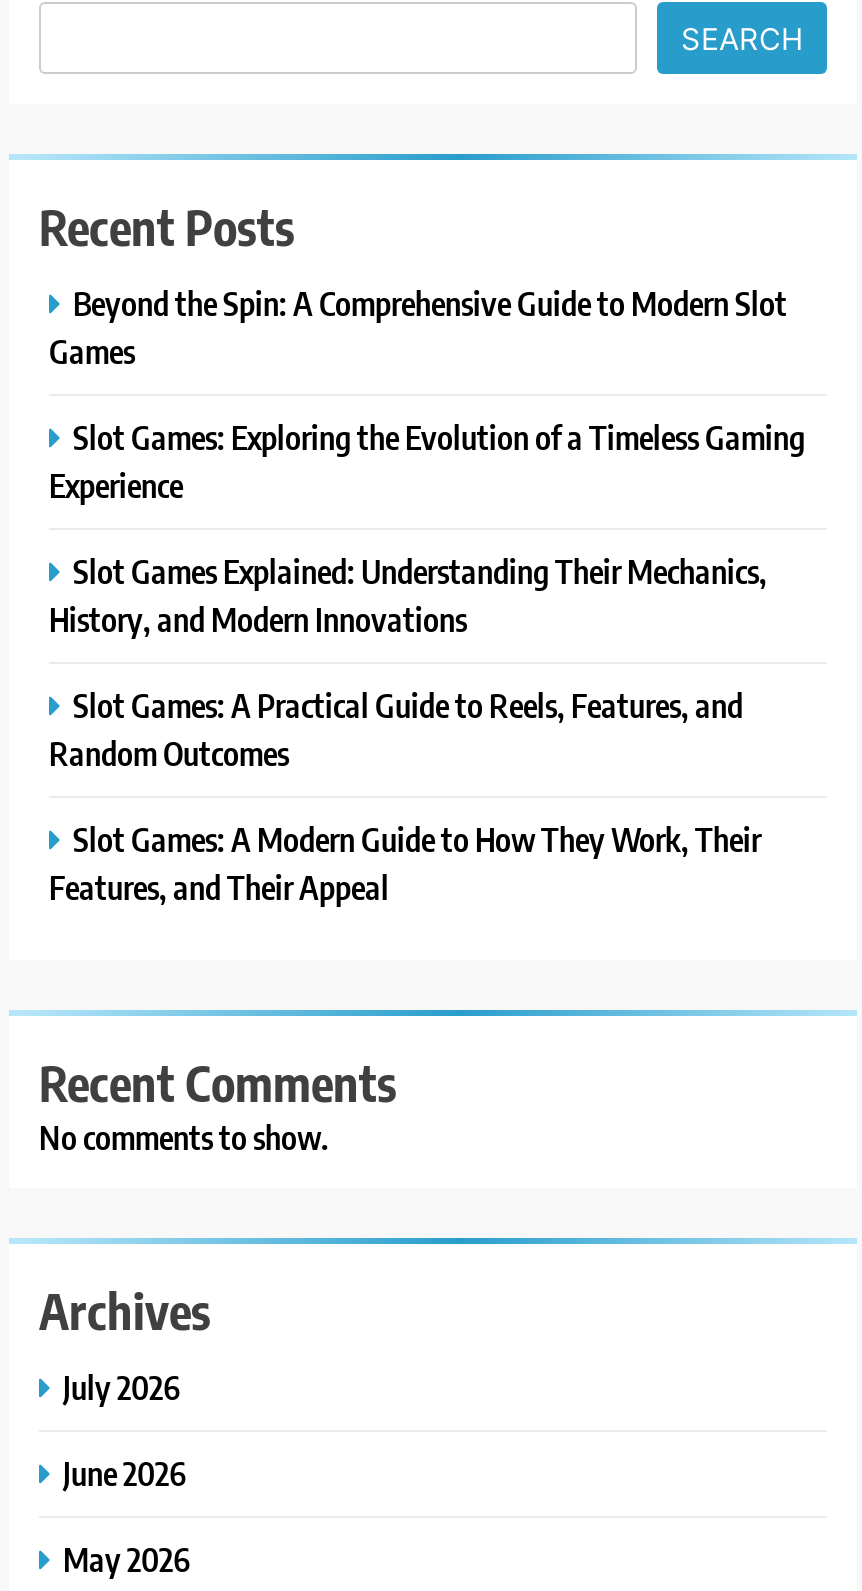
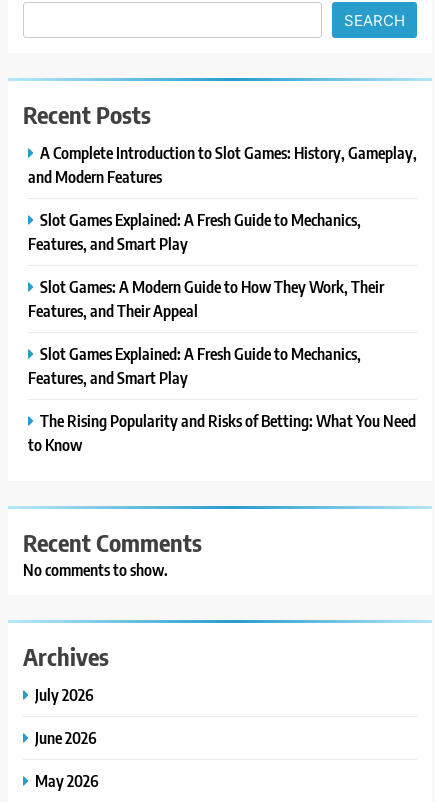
[49,281,805,773] Beyond the Spin: A Comprehensive Guide to Modern Slot | Games | Slot Games: Exploring the Evolution of a Timeless Gaming | Experience | Slot Games Explained: Understanding Their Mechanics, | History, and Modern Innovations | Slot Games: A Practical Guide to Reels, Features, and | Random Outcomes -> [28,142,417,254] A Complete Introduction to Slot Games: History, Gameplay, | and Modern Features | Slot Games Explained: A Fresh Guide to Mechanics, | Features, and Smart Play
moved [49,817,761,907] -> [28,276,384,321]: Slot Games: A Modern Guide to How They Work, Their | Features, and Their Appeal
none -> [28,343,416,455] Slot Games Explained: A Fresh Guide to Mechanics, | Features, and Smart Play | The Rising Popularity and Risks of Betting: What You Need | to Know

